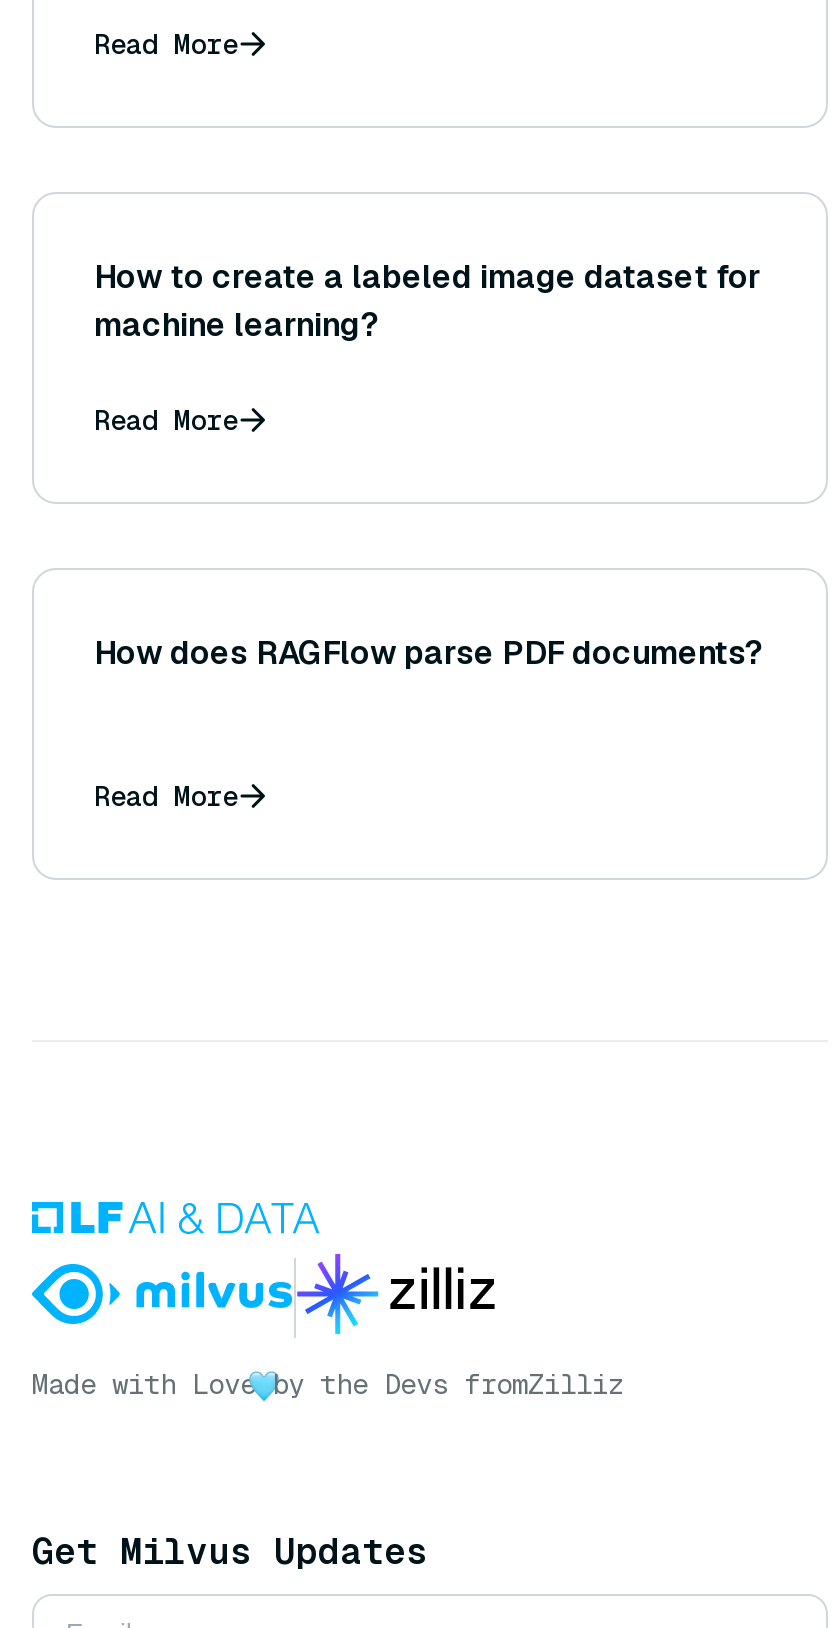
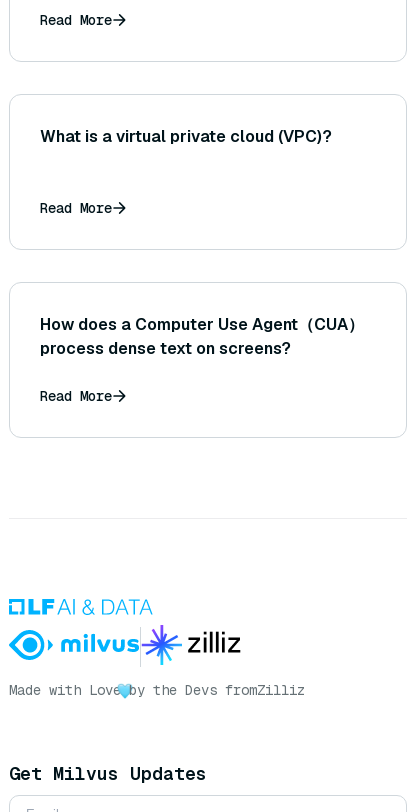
[94,257,762,347] How to create a labeled image dataset for | machine learning? -> [40,126,332,147] What is a virtual private cloud (VPC)?
[94,633,764,675] How does RAGFlow parse PDF documents? -> [40,314,364,359] How does a Computer Use Agent（CUA） | process dense text on screens?

